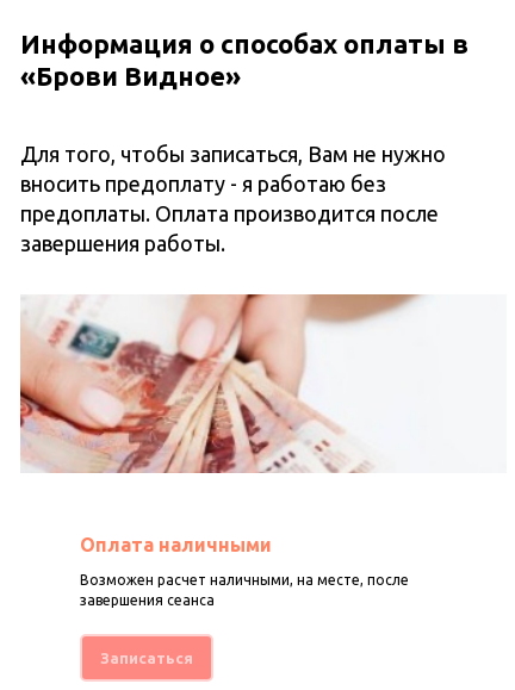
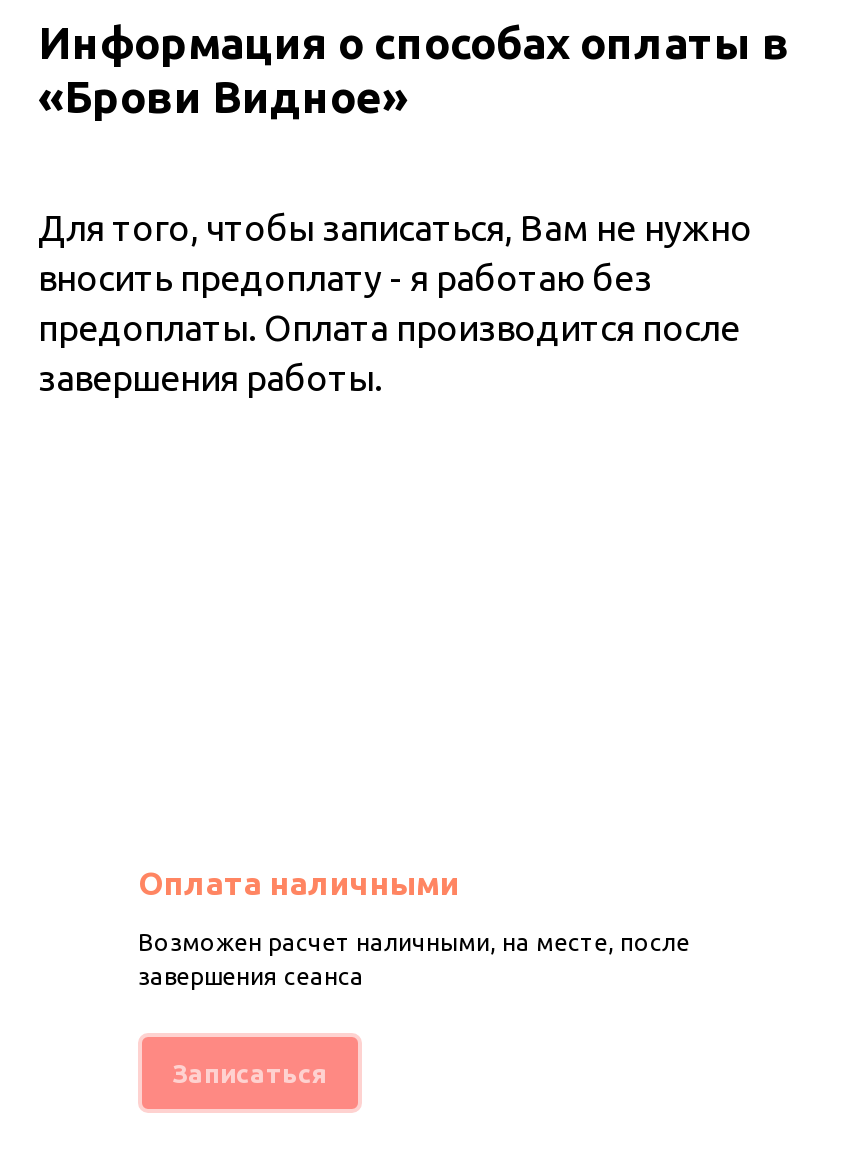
[19,293,423,474] [image] -> none

